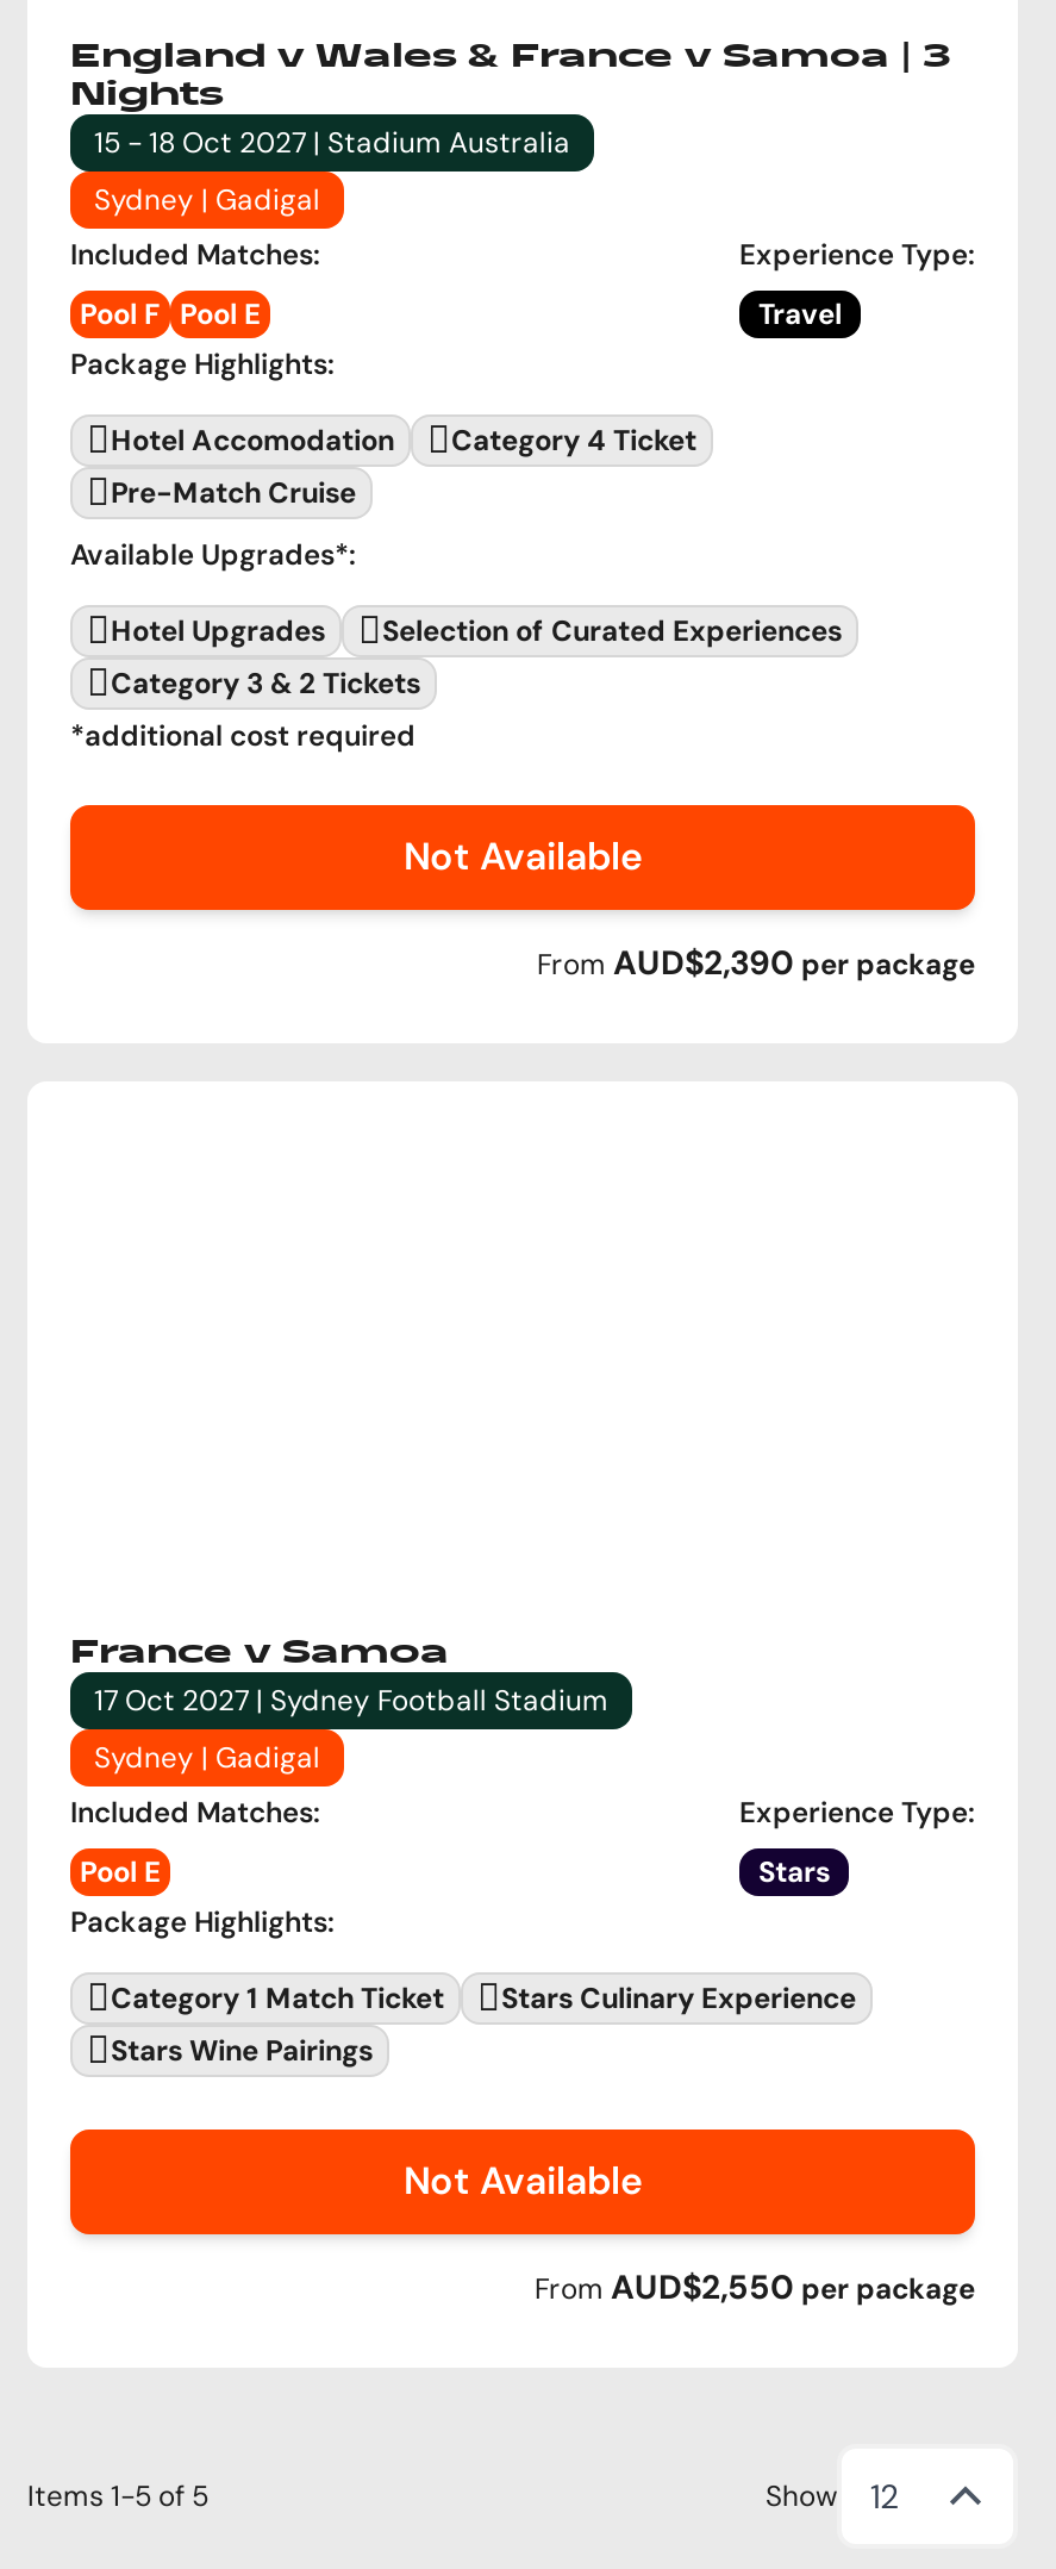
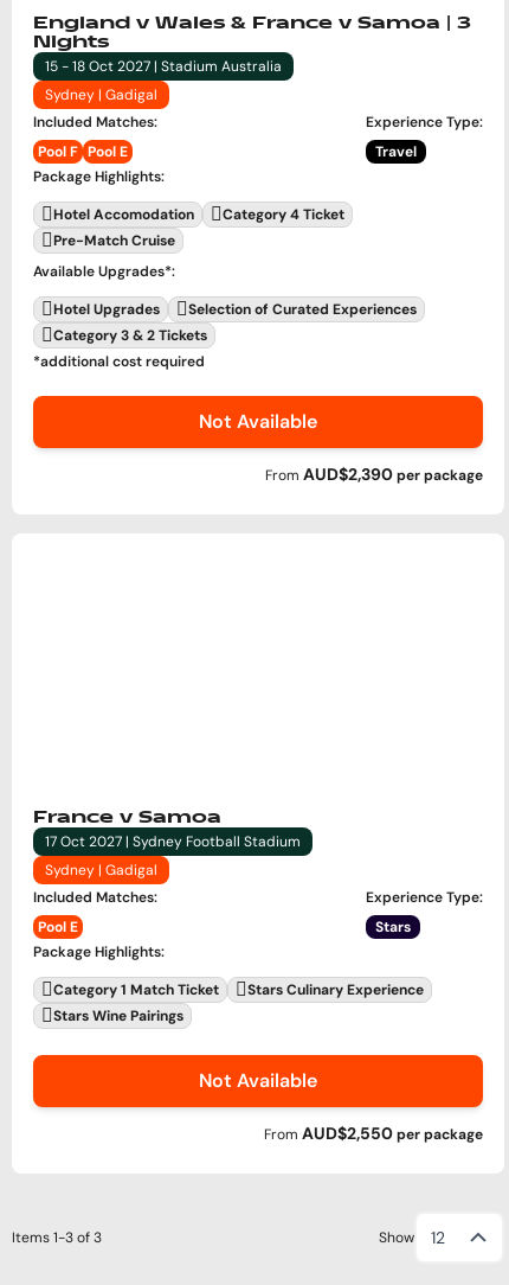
[27,2477,208,2515] Items 1-5 of 5 -> [12,1228,102,1247] Items 1-3 of 3

